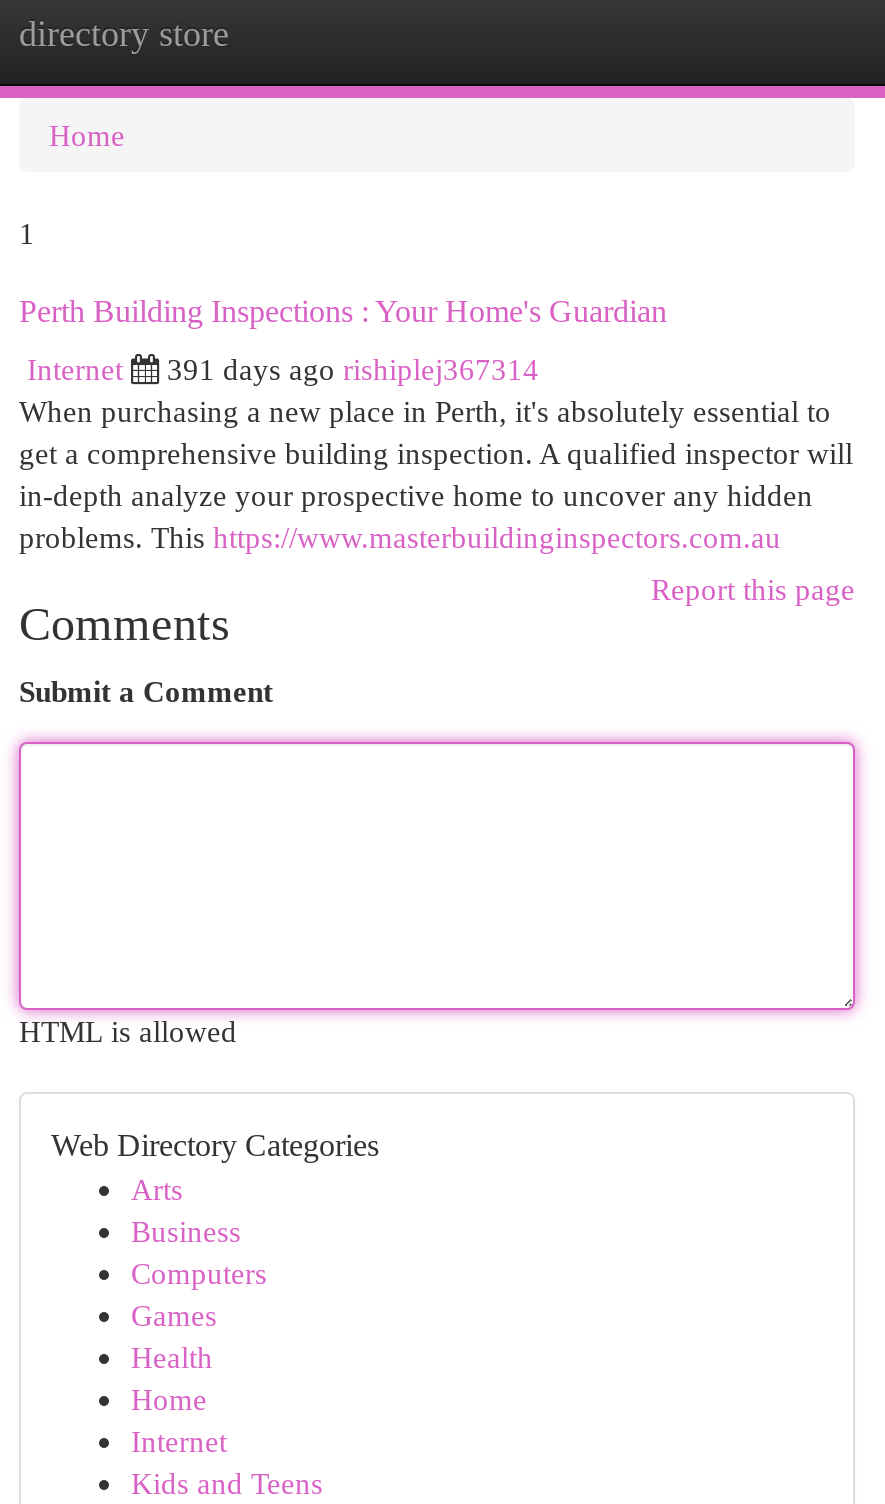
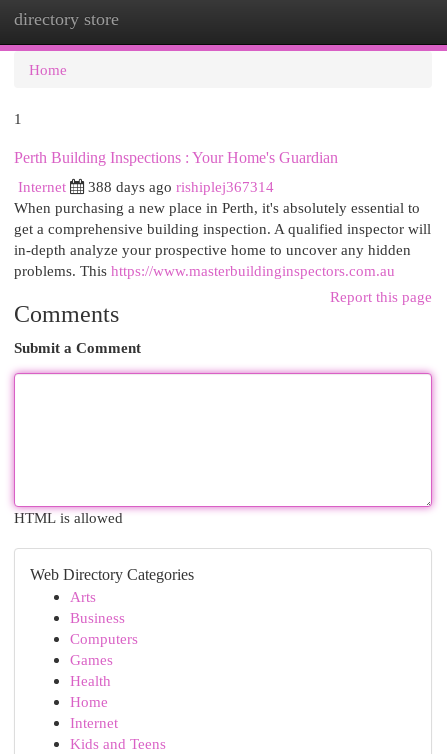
[167,352,539,386] 391 days ago rishiplej367314 -> [88,178,274,195] 388 days ago rishiplej367314

